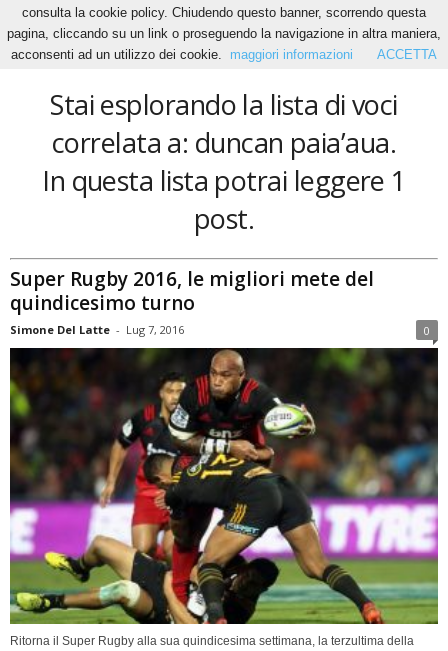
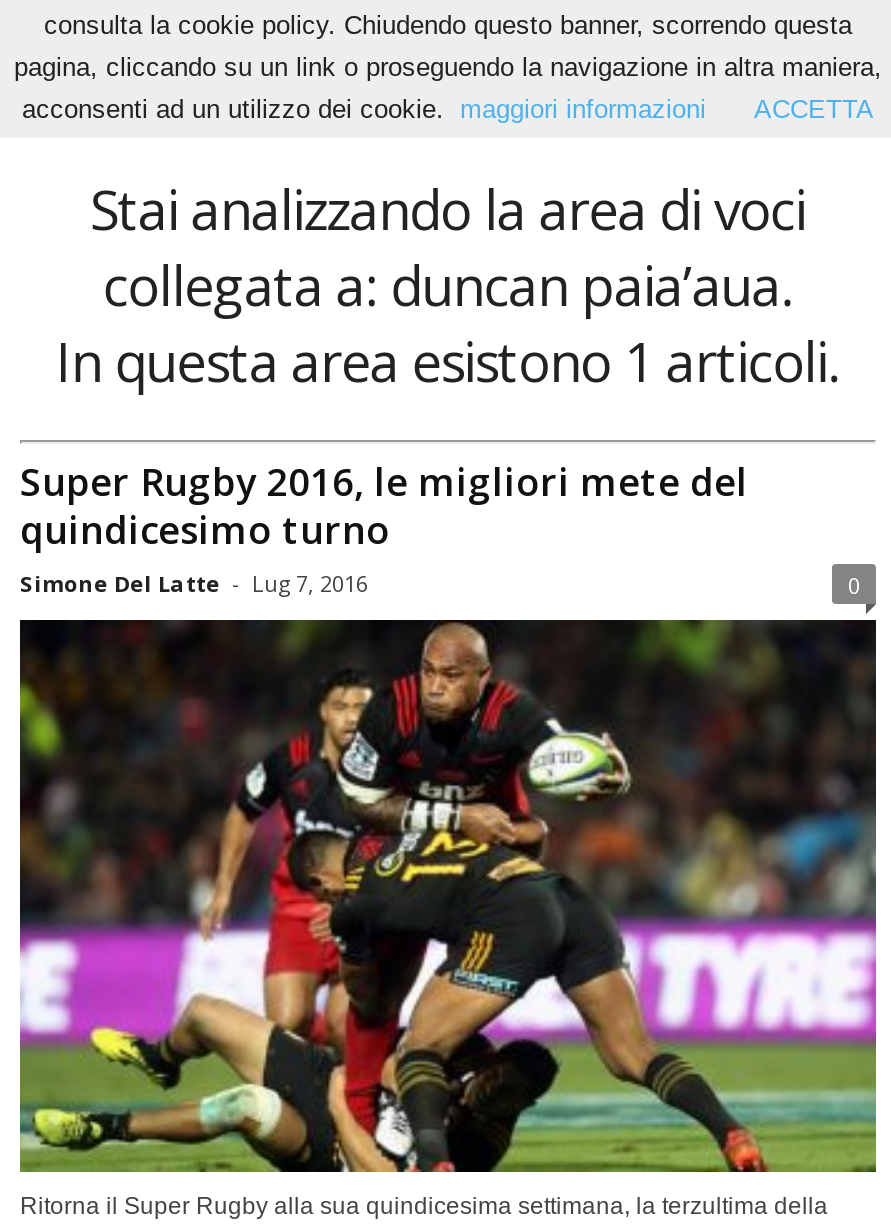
[42,86,406,237] Stai esplorando la lista di voci | correlata a: duncan paia’aua. | In questa lista potrai leggere 1 | post. -> [56,172,840,398] Stai analizzando la area di voci | collegata a: duncan paia’aua. | In questa area esistono 1 articoli.

